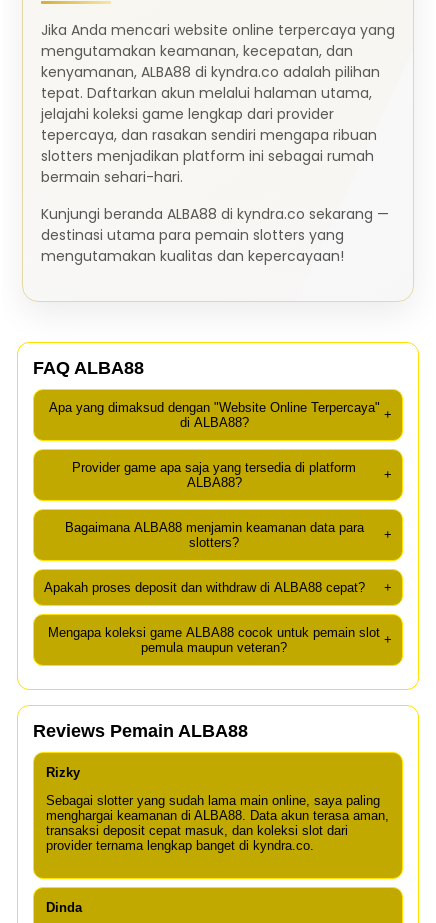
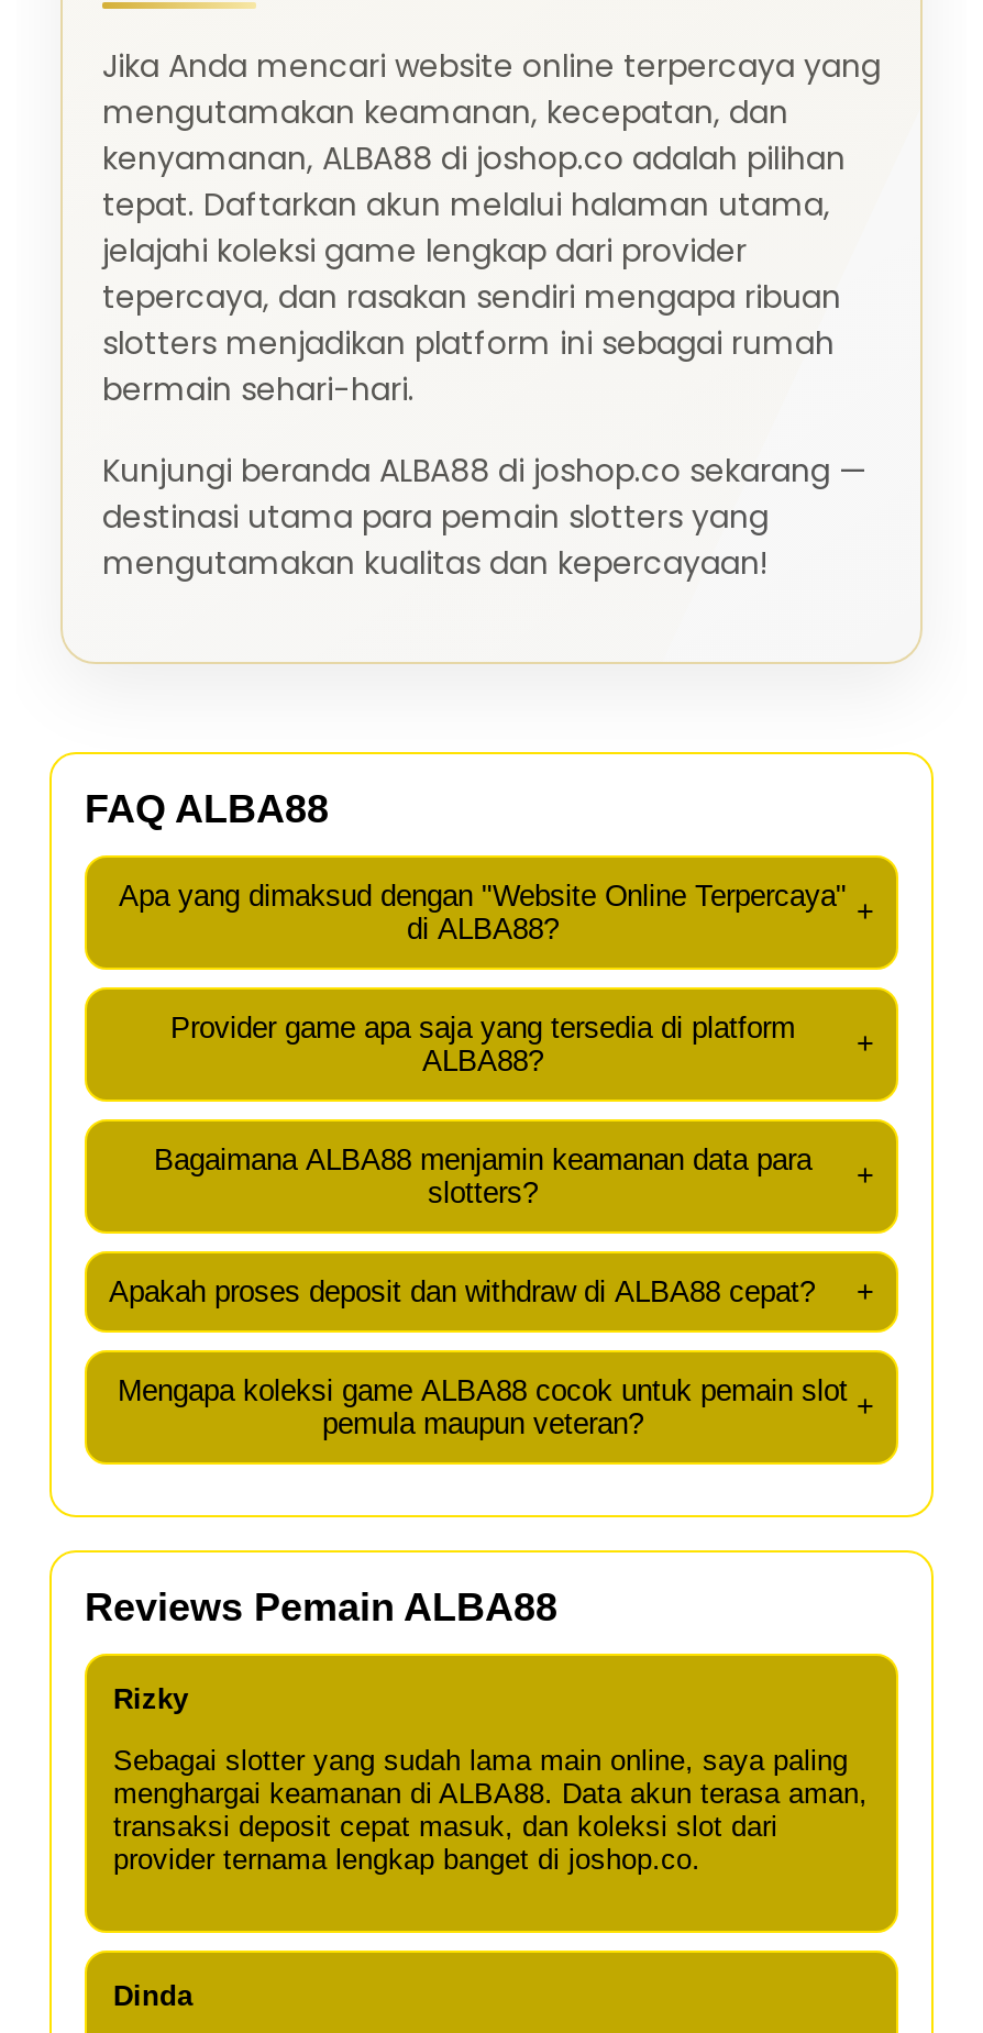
[41,62,380,82] kenyamanan, ALBA88 di kyndra.co adalah pilihan -> [102,136,846,180] kenyamanan, ALBA88 di joshop.co adalah pilihan
[41,204,389,224] Kunjungi beranda ALBA88 di kyndra.co sekarang — -> [102,448,865,492] Kunjungi beranda ALBA88 di joshop.co sekarang —
[46,838,314,853] provider ternama lengkap banget di kyndra.co. -> [113,1842,700,1875] provider ternama lengkap banget di joshop.co.

